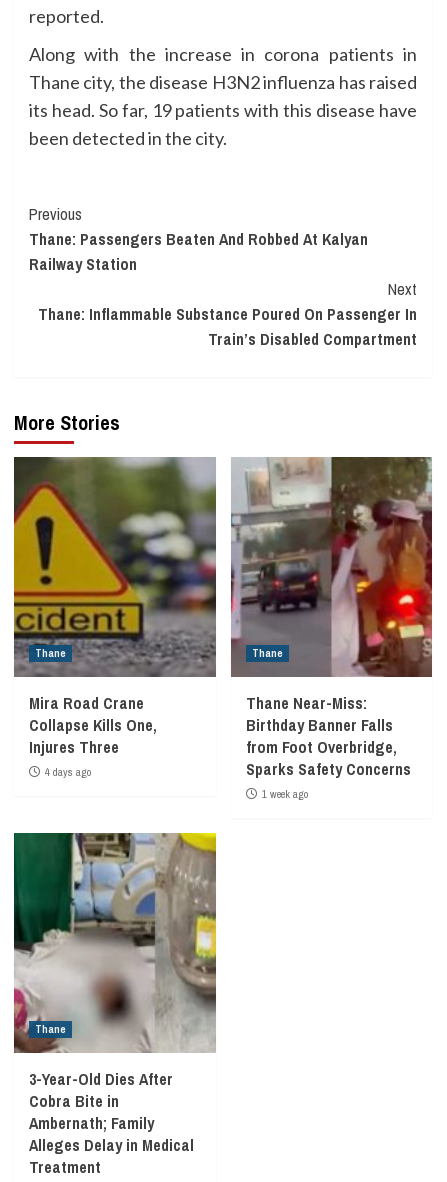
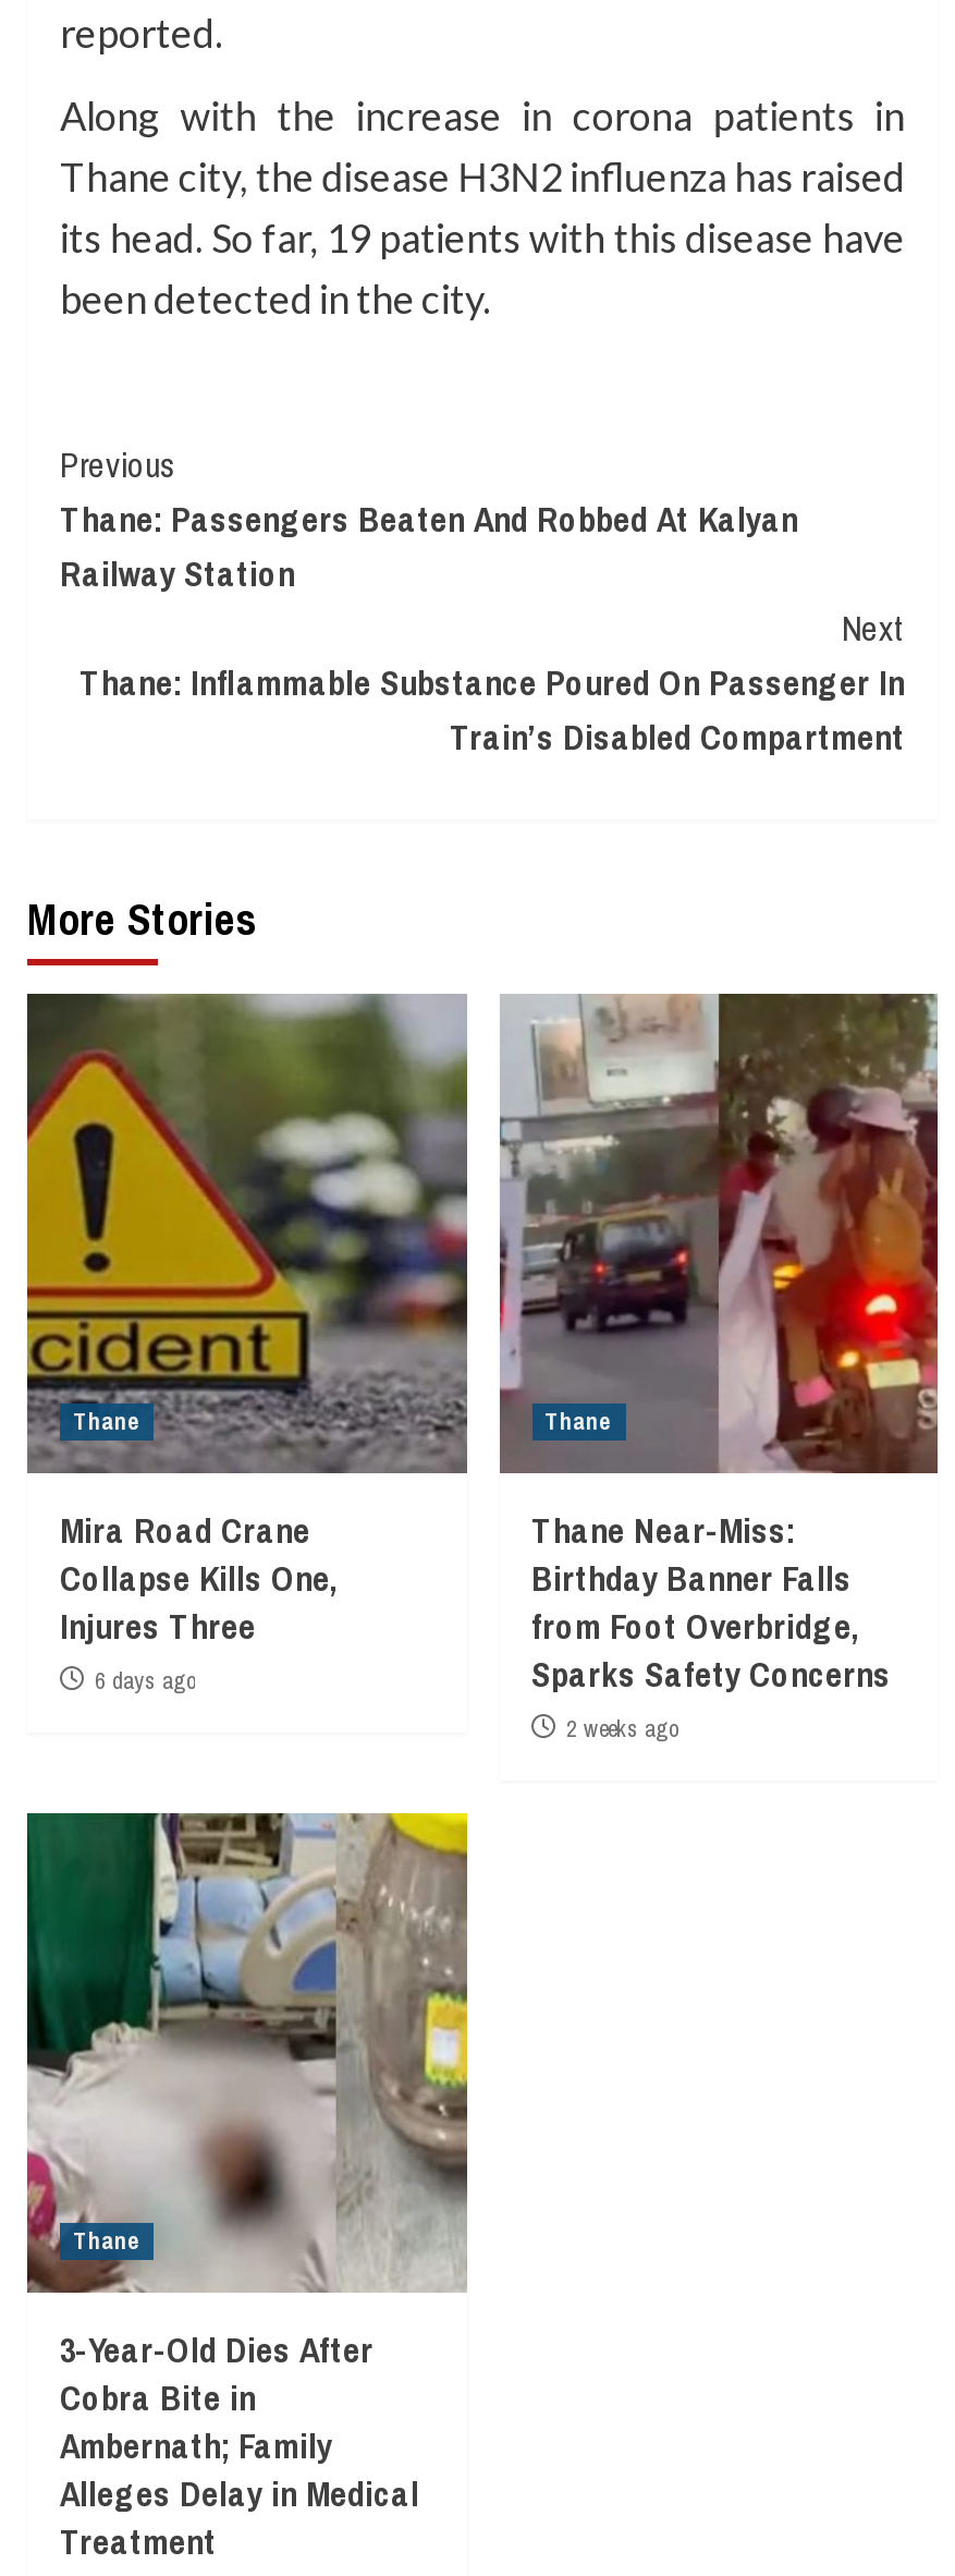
[45,764,91,778] 4 days ago -> [95,1666,195,1697] 6 days ago
[261,786,307,800] 1 week ago -> [566,1714,677,1745] 2 weeks ago

